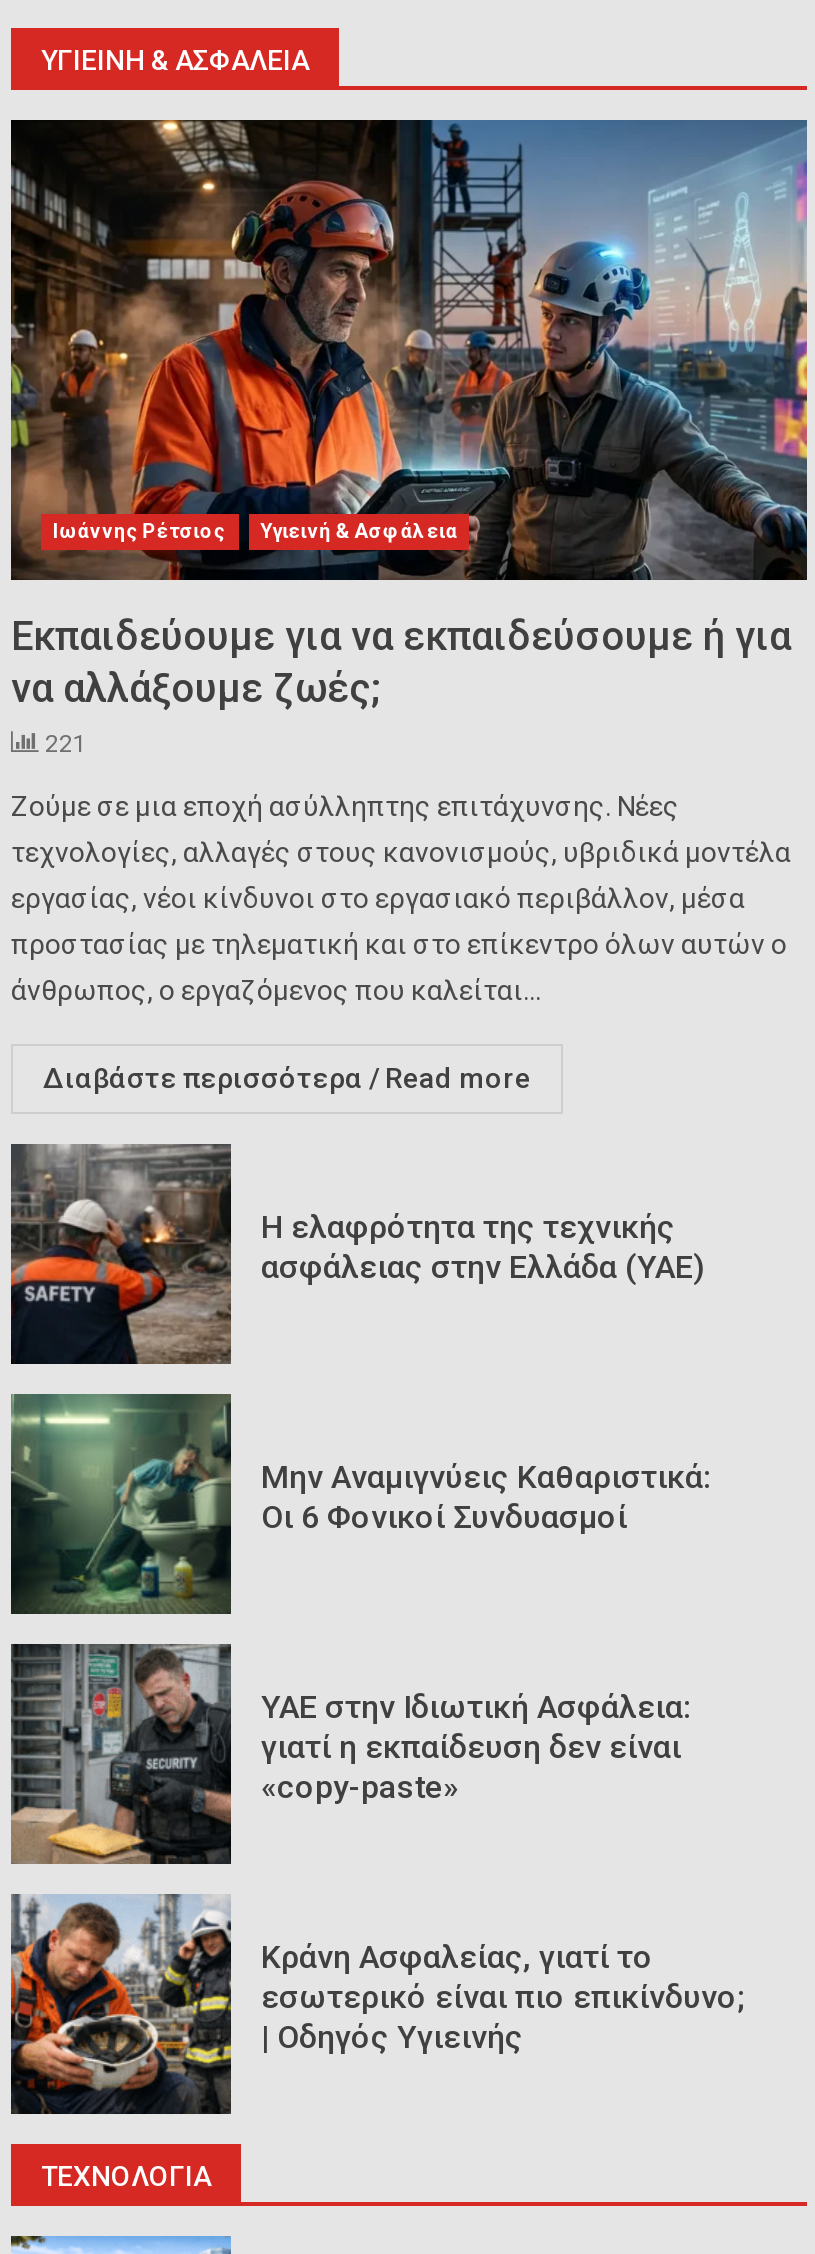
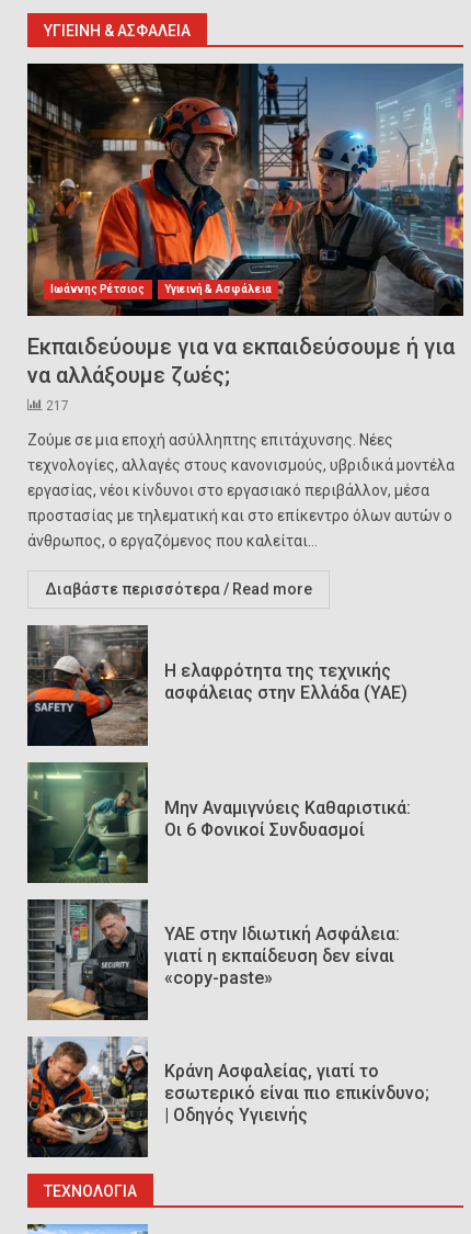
[45,729,87,757] 221 -> [46,398,69,413] 217

